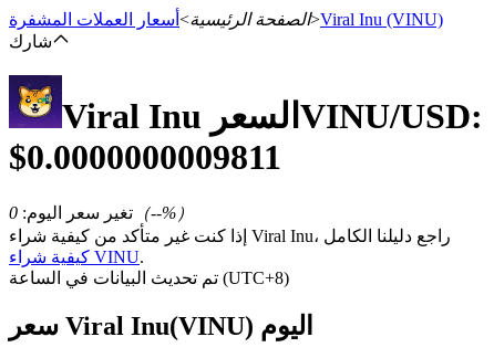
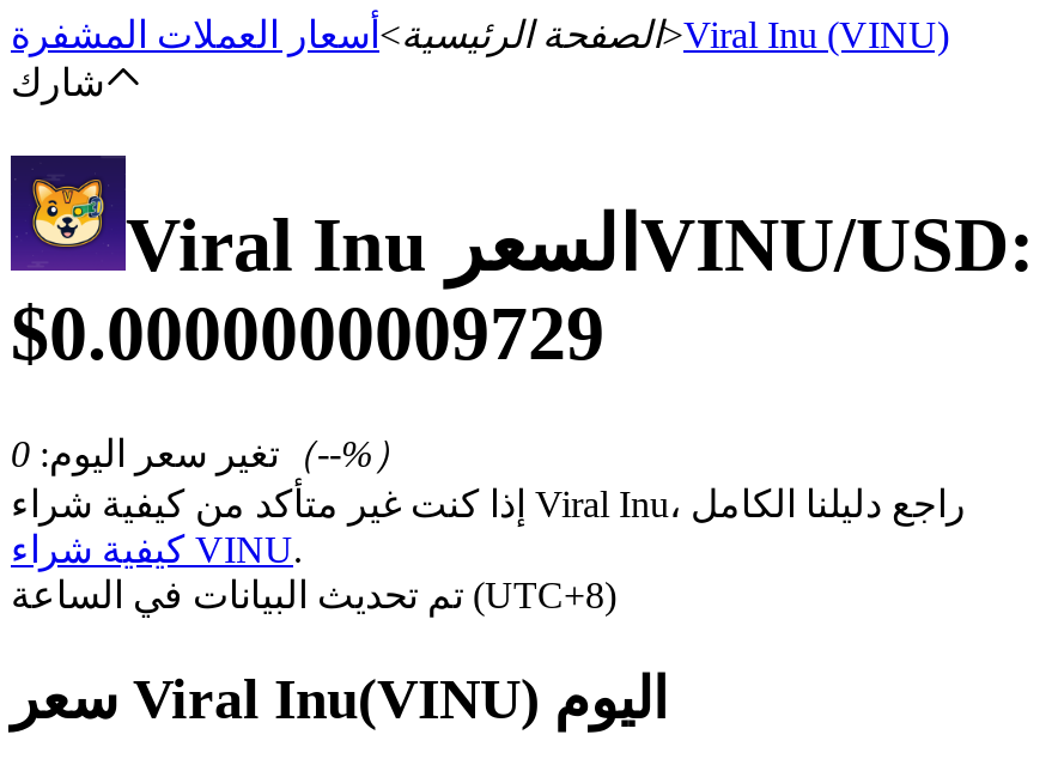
[9,137,281,177] $0.0000000009811 -> [11,291,604,377] $0.0000000009729

